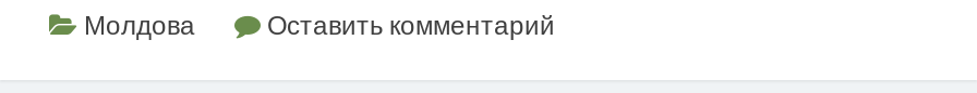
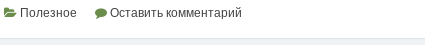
[84,11,195,41] Молдова -> [19,6,76,20] Полезное

